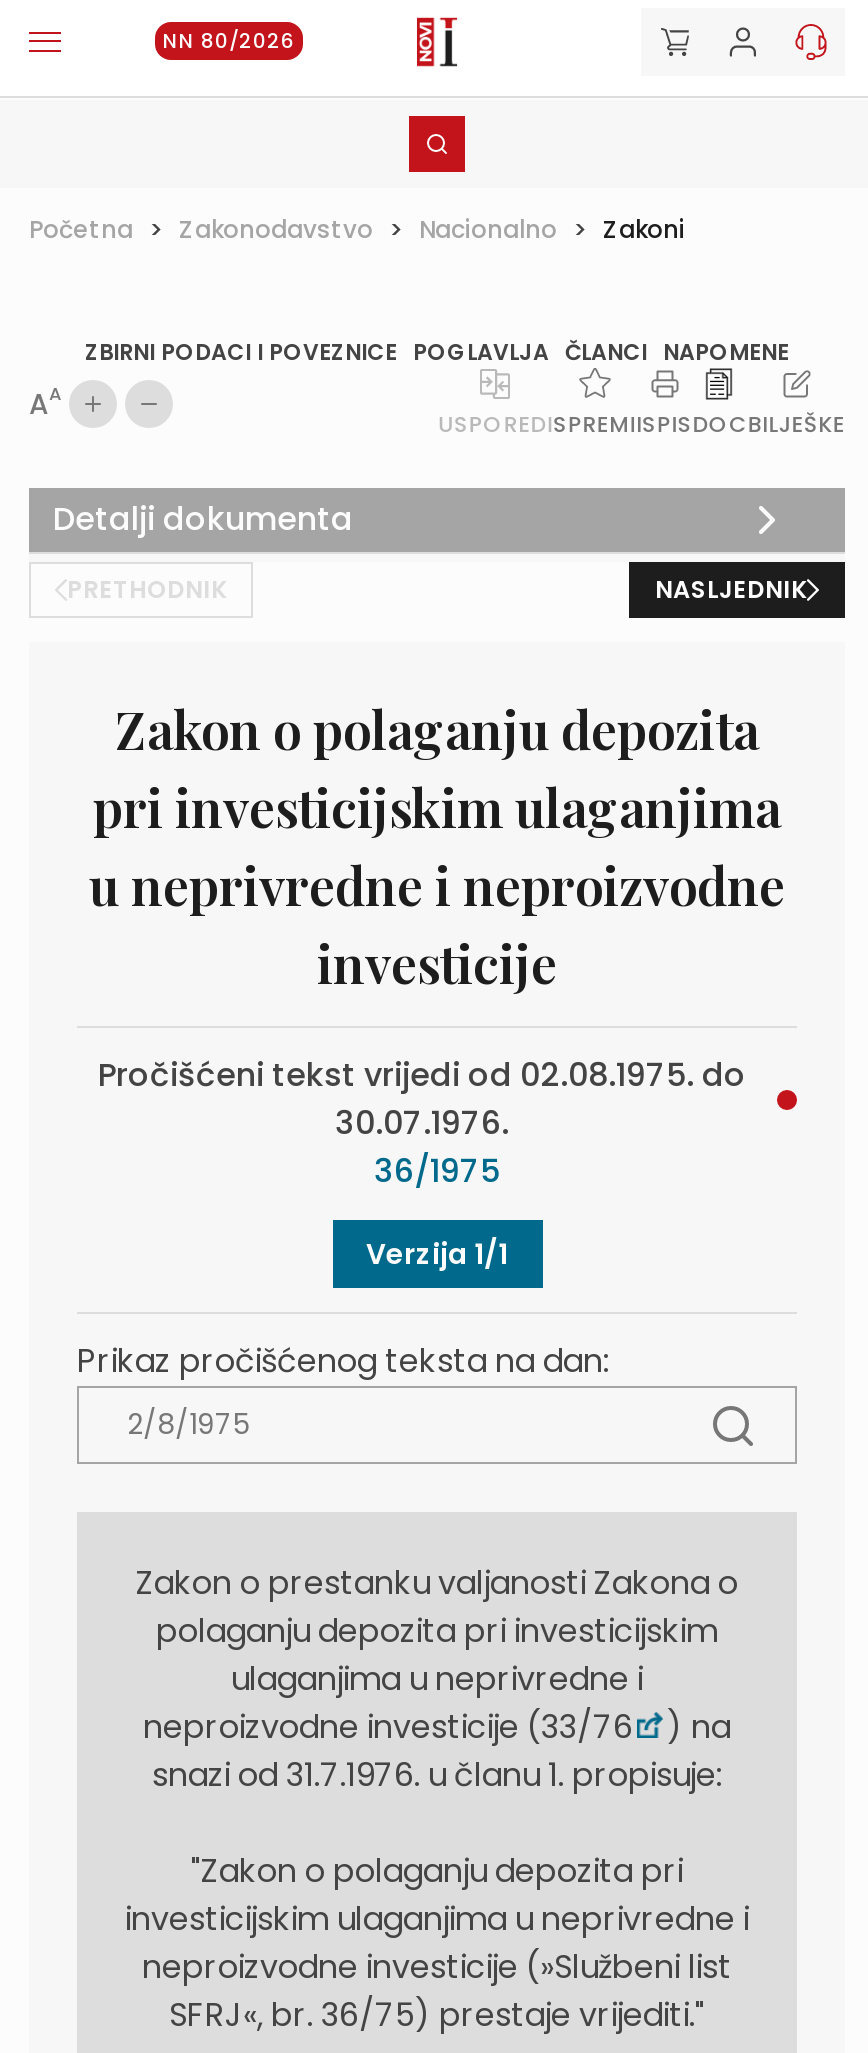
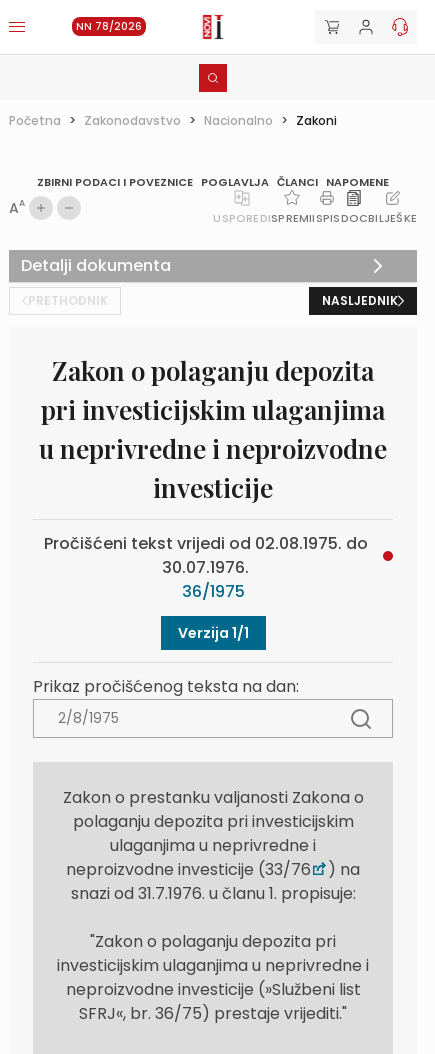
[163,26,295,56] NN 80/2026 -> [76,19,142,34] NN 78/2026

